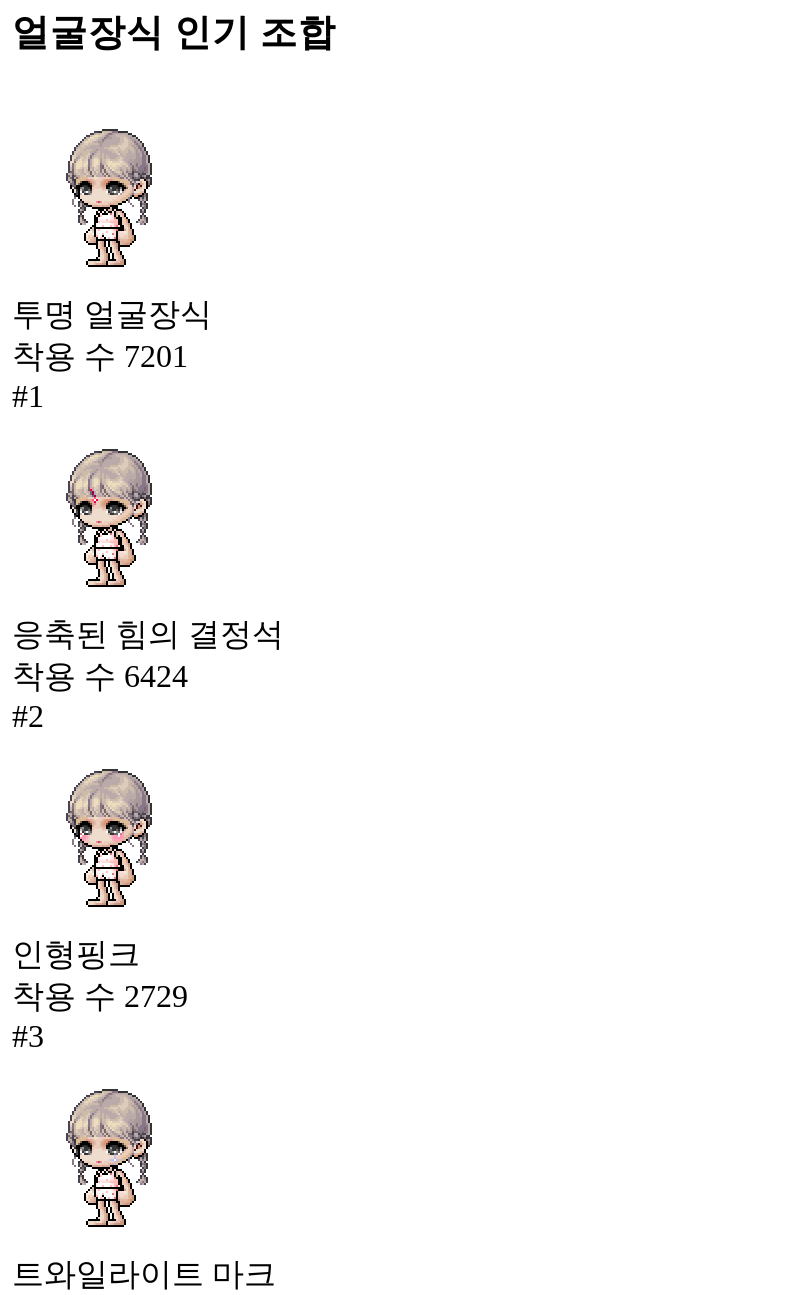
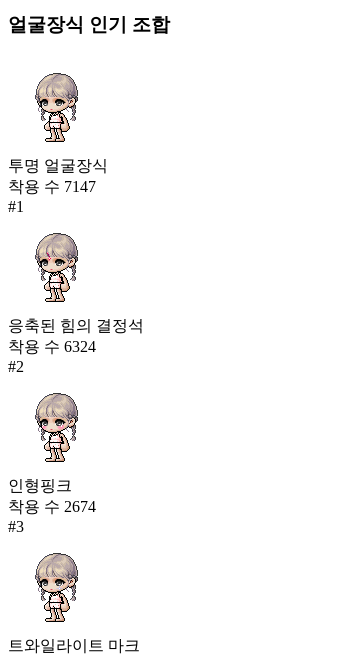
[12,339,188,373] 착용 수 7201 -> [8,178,96,195] 착용 수 7147
[12,659,188,693] 착용 수 6424 -> [8,338,96,355] 착용 수 6324
[12,979,188,1013] 착용 수 2729 -> [8,498,96,515] 착용 수 2674

